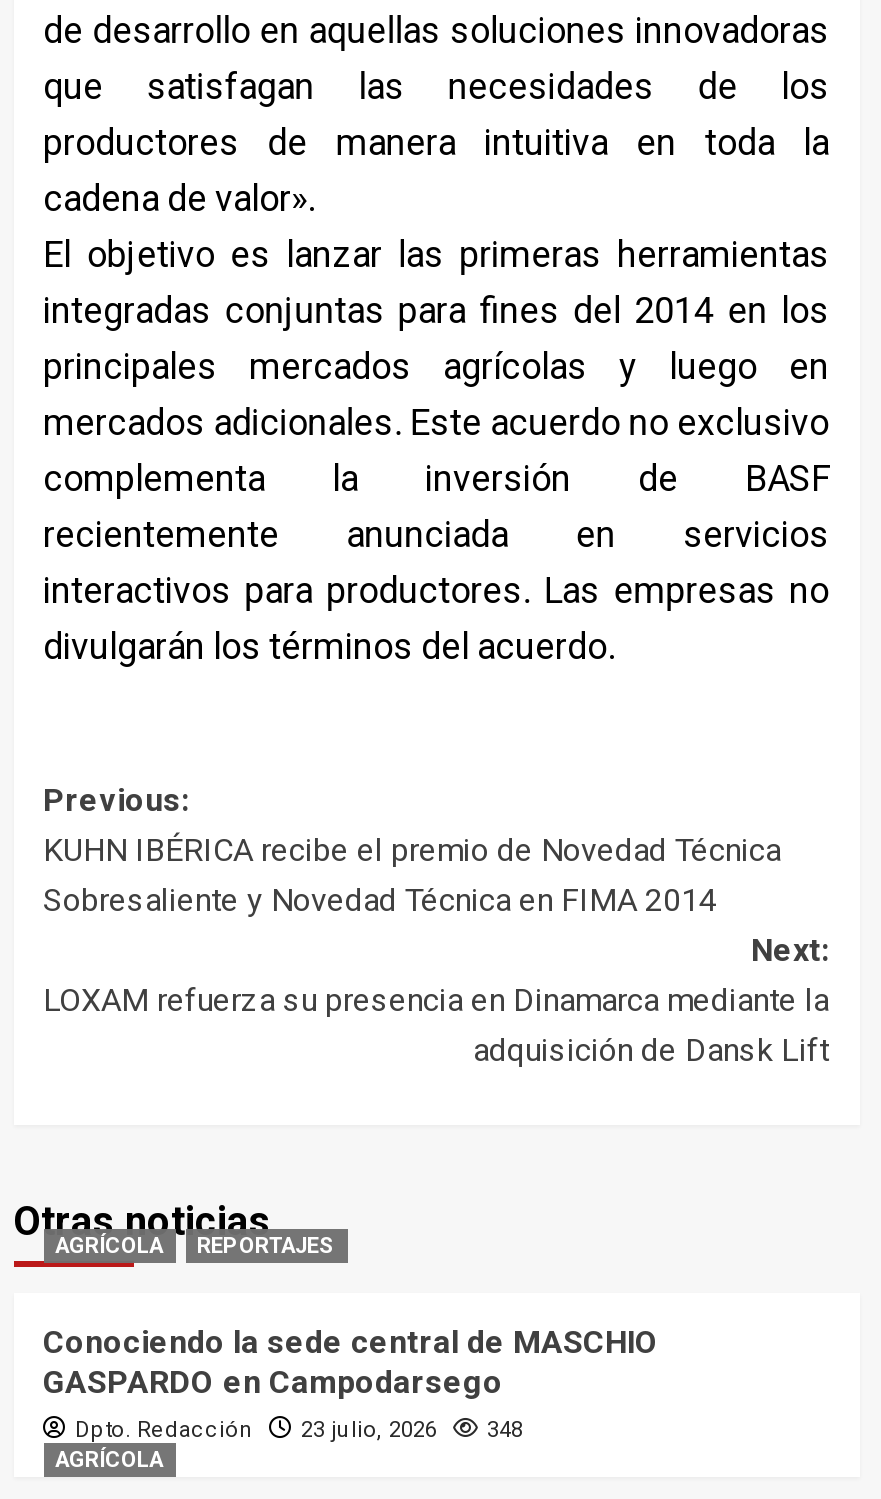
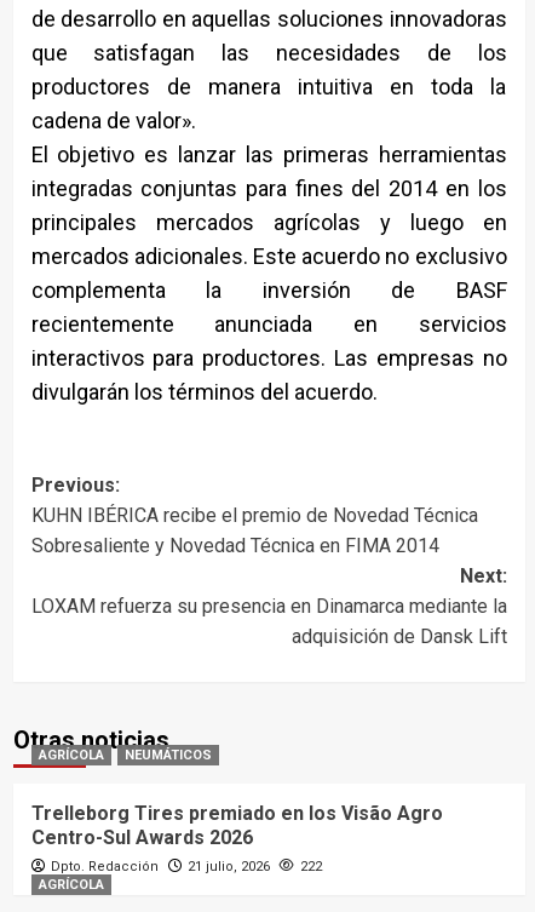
[197,1233,335,1259] REPORTAJES -> [124,747,211,763] NEUMÁTICOS
[43,1323,659,1401] Conociendo la sede central de MASCHIO | GASPARDO en Campodarsego -> [31,802,442,849] Trelleborg Tires premiado en los Visão Agro | Centro-Sul Awards 2026
[301,1417,437,1443] 23 julio, 2026 -> [187,858,269,874] 21 julio, 2026
[487,1417,523,1443] 348 -> [300,858,321,874] 222

